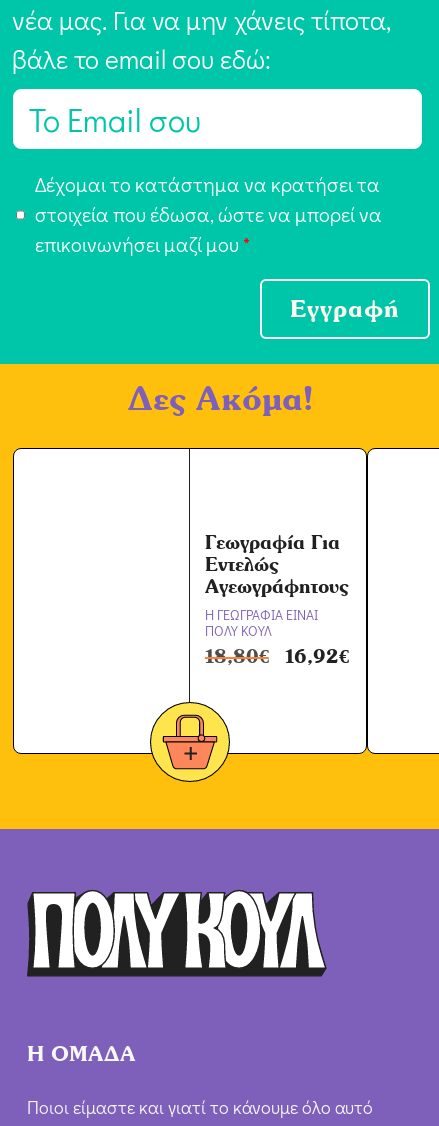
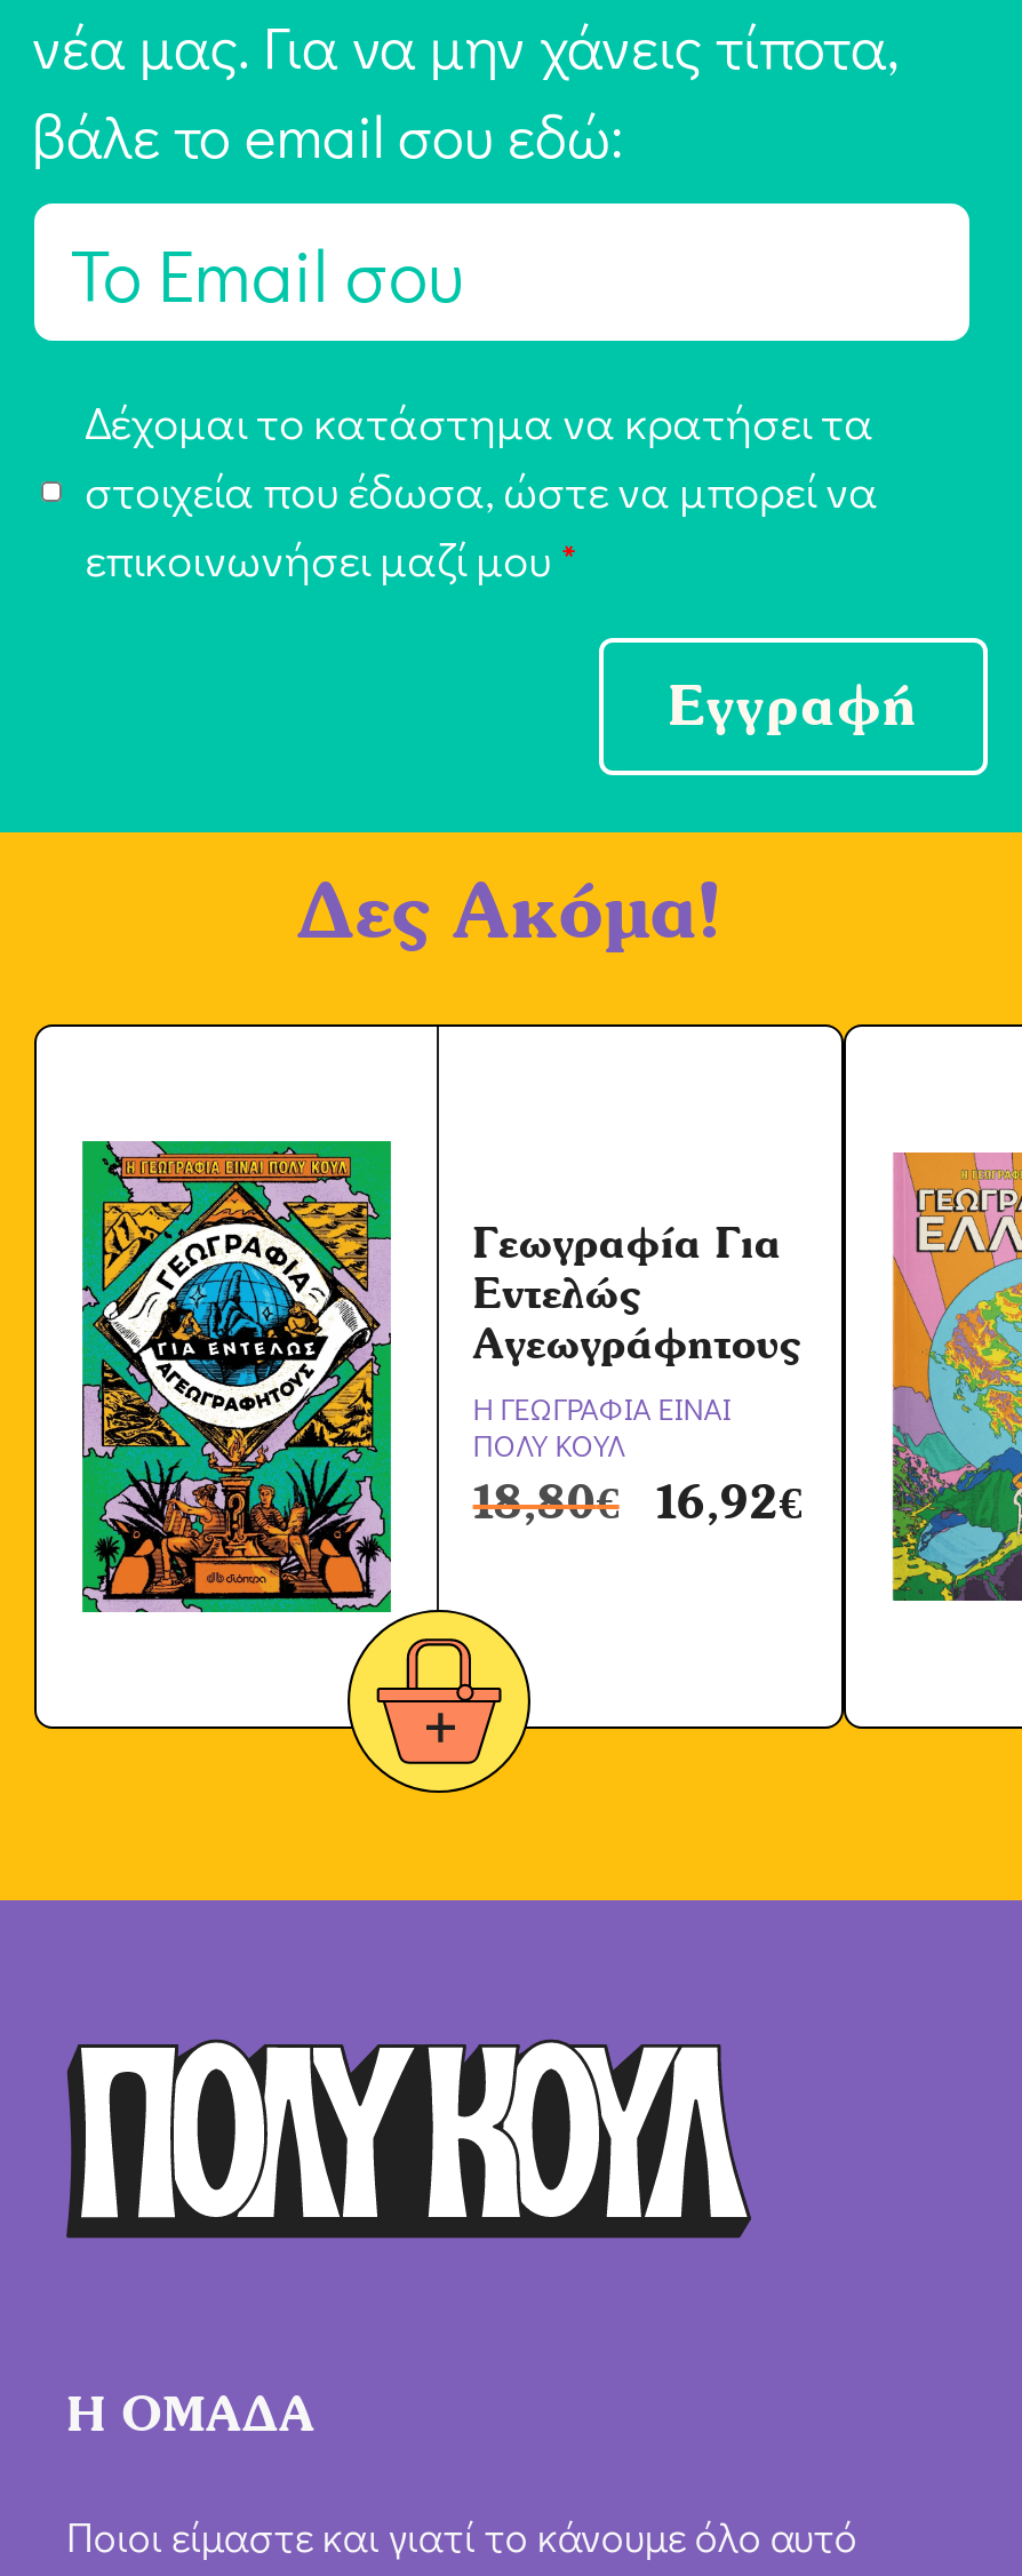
none -> [80,1139,393,1614] [image]
none -> [889,1150,1015,1603] [image]

